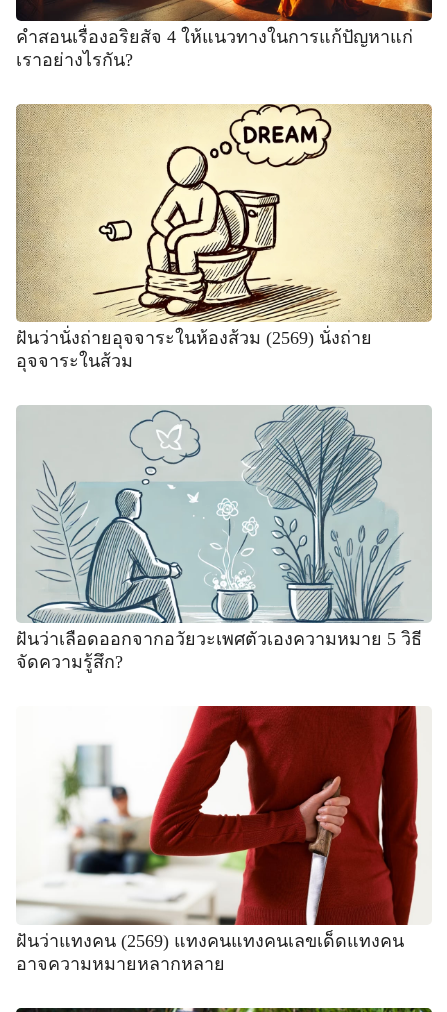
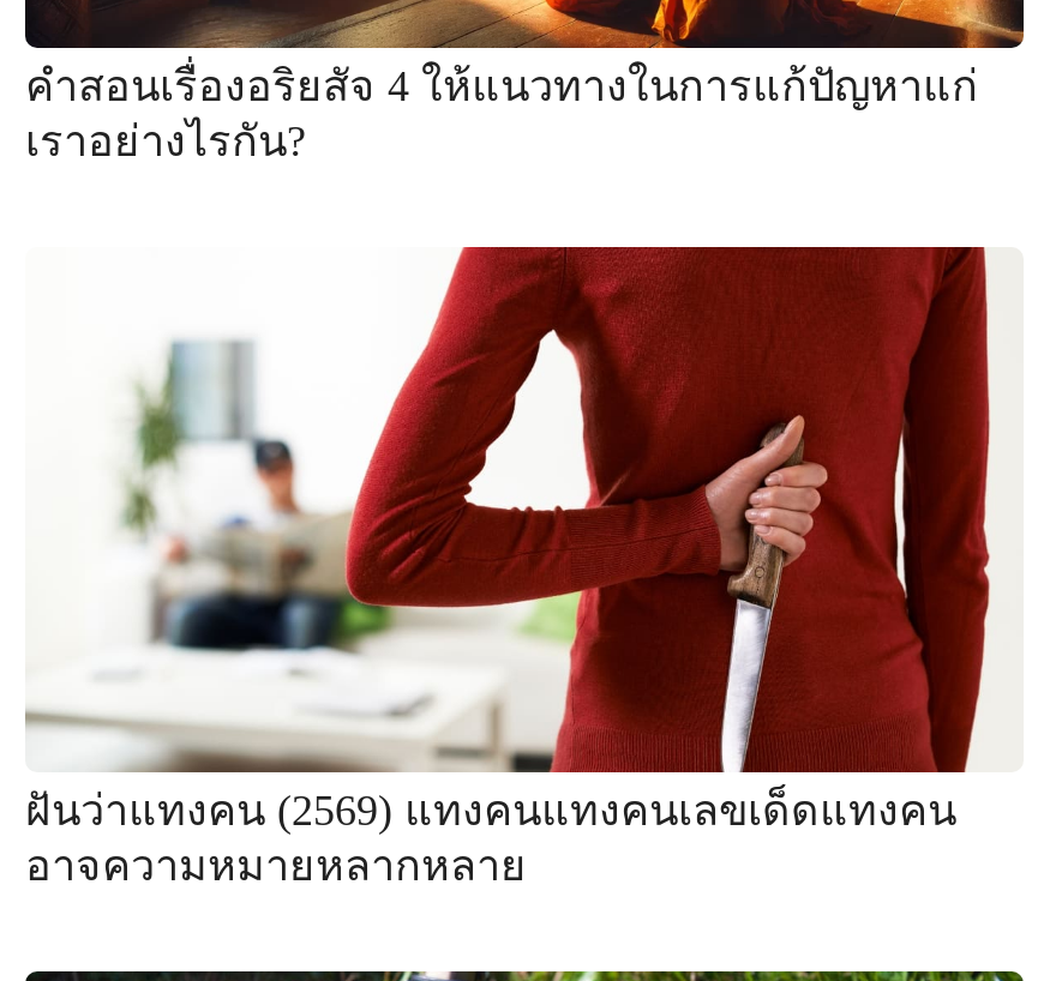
[16,103,432,371] [image] | ฝันว่านั่งถ่ายอุจจาระในห้องส้วม (2569) นั่งถ่าย | อุจจาระในส้วม -> none
[16,405,431,672] [image] | ฝันว่าเลือดออกจากอวัยวะเพศตัวเองความหมาย 5 วิธี | จัดความรู้สึก? -> none

